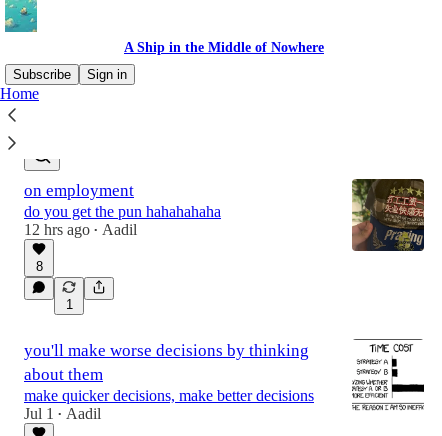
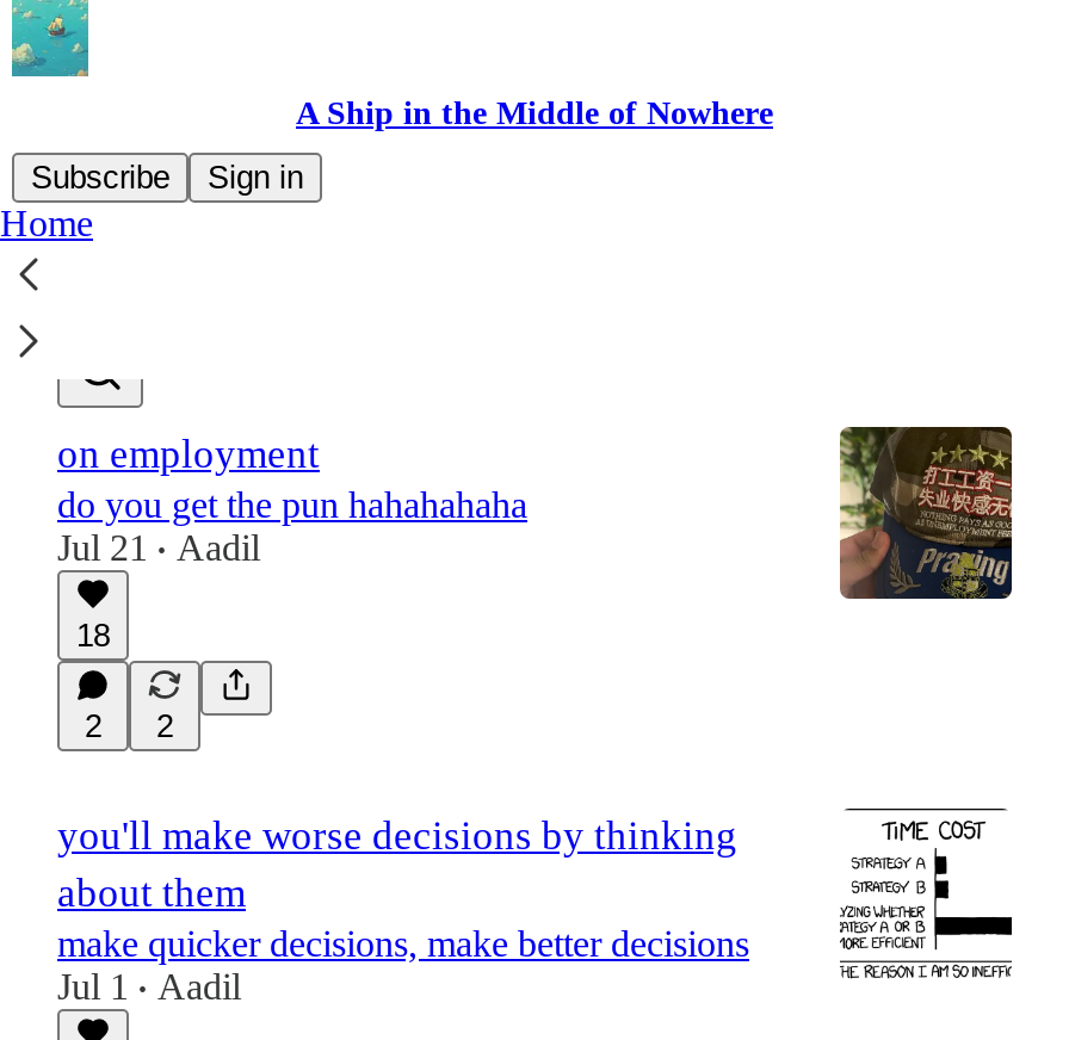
[24,221,137,238] 12 hrs ago • Aadil -> [57,527,260,568] Jul 21 • Aadil
[35,259,42,274] 8 -> [76,618,110,654] 18
[65,297,72,312] 1 -> [85,708,173,744] 2 | 2

